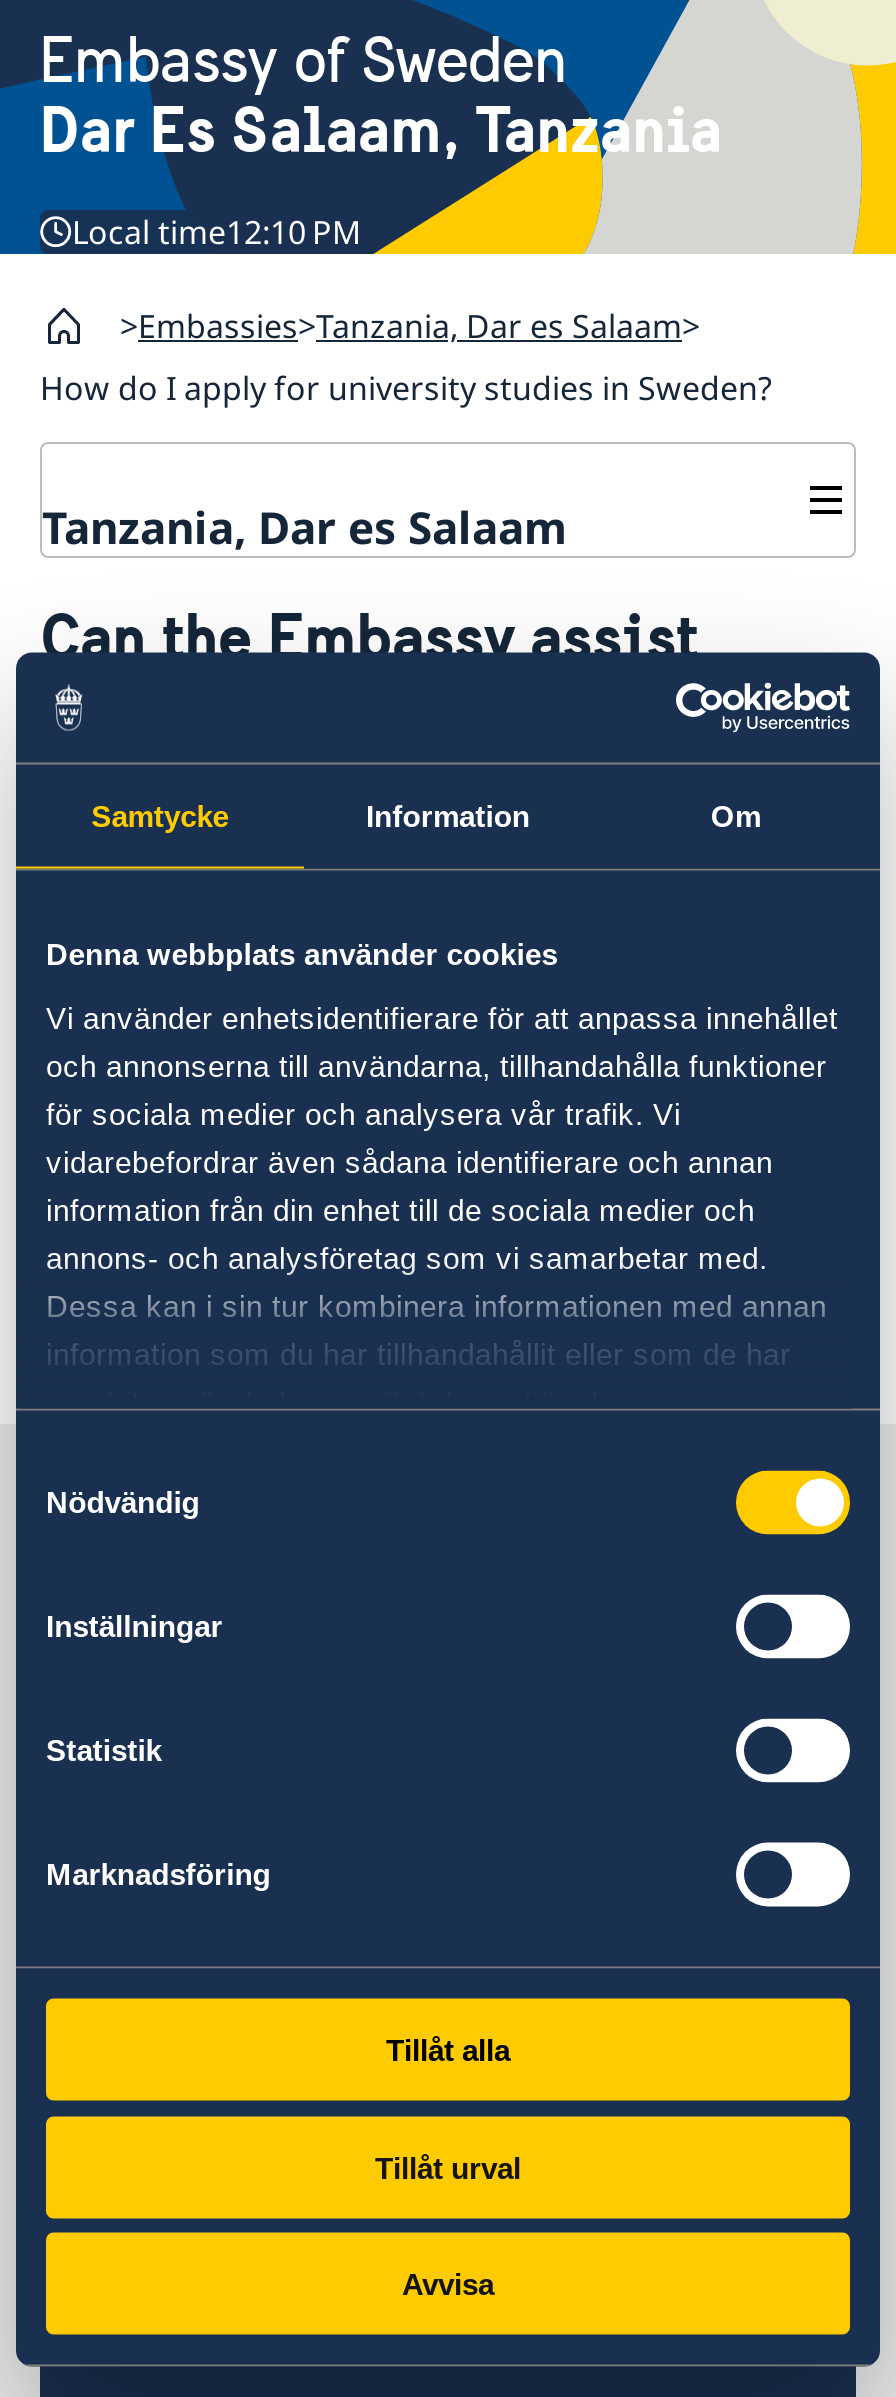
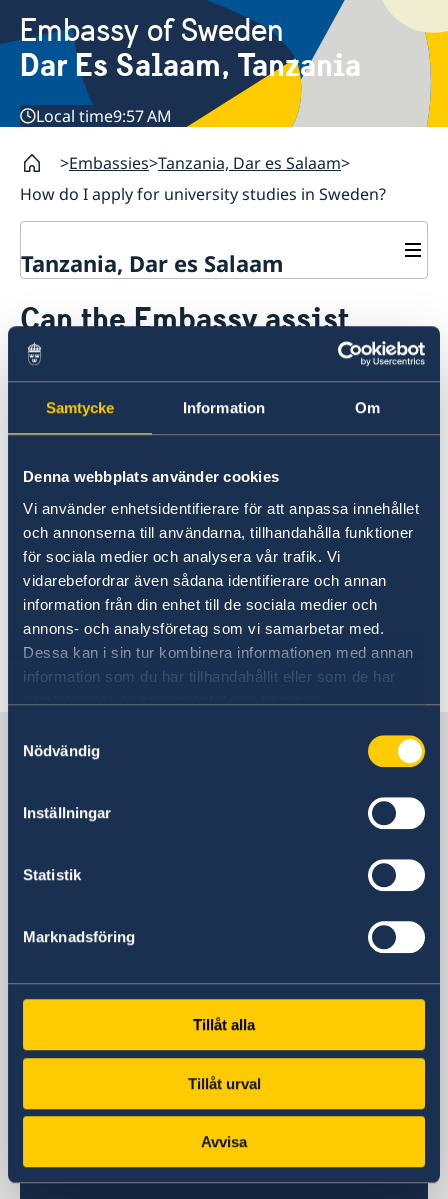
[72,211,362,255] Local time12:10 PM -> [36,105,172,127] Local time9:57 AM

